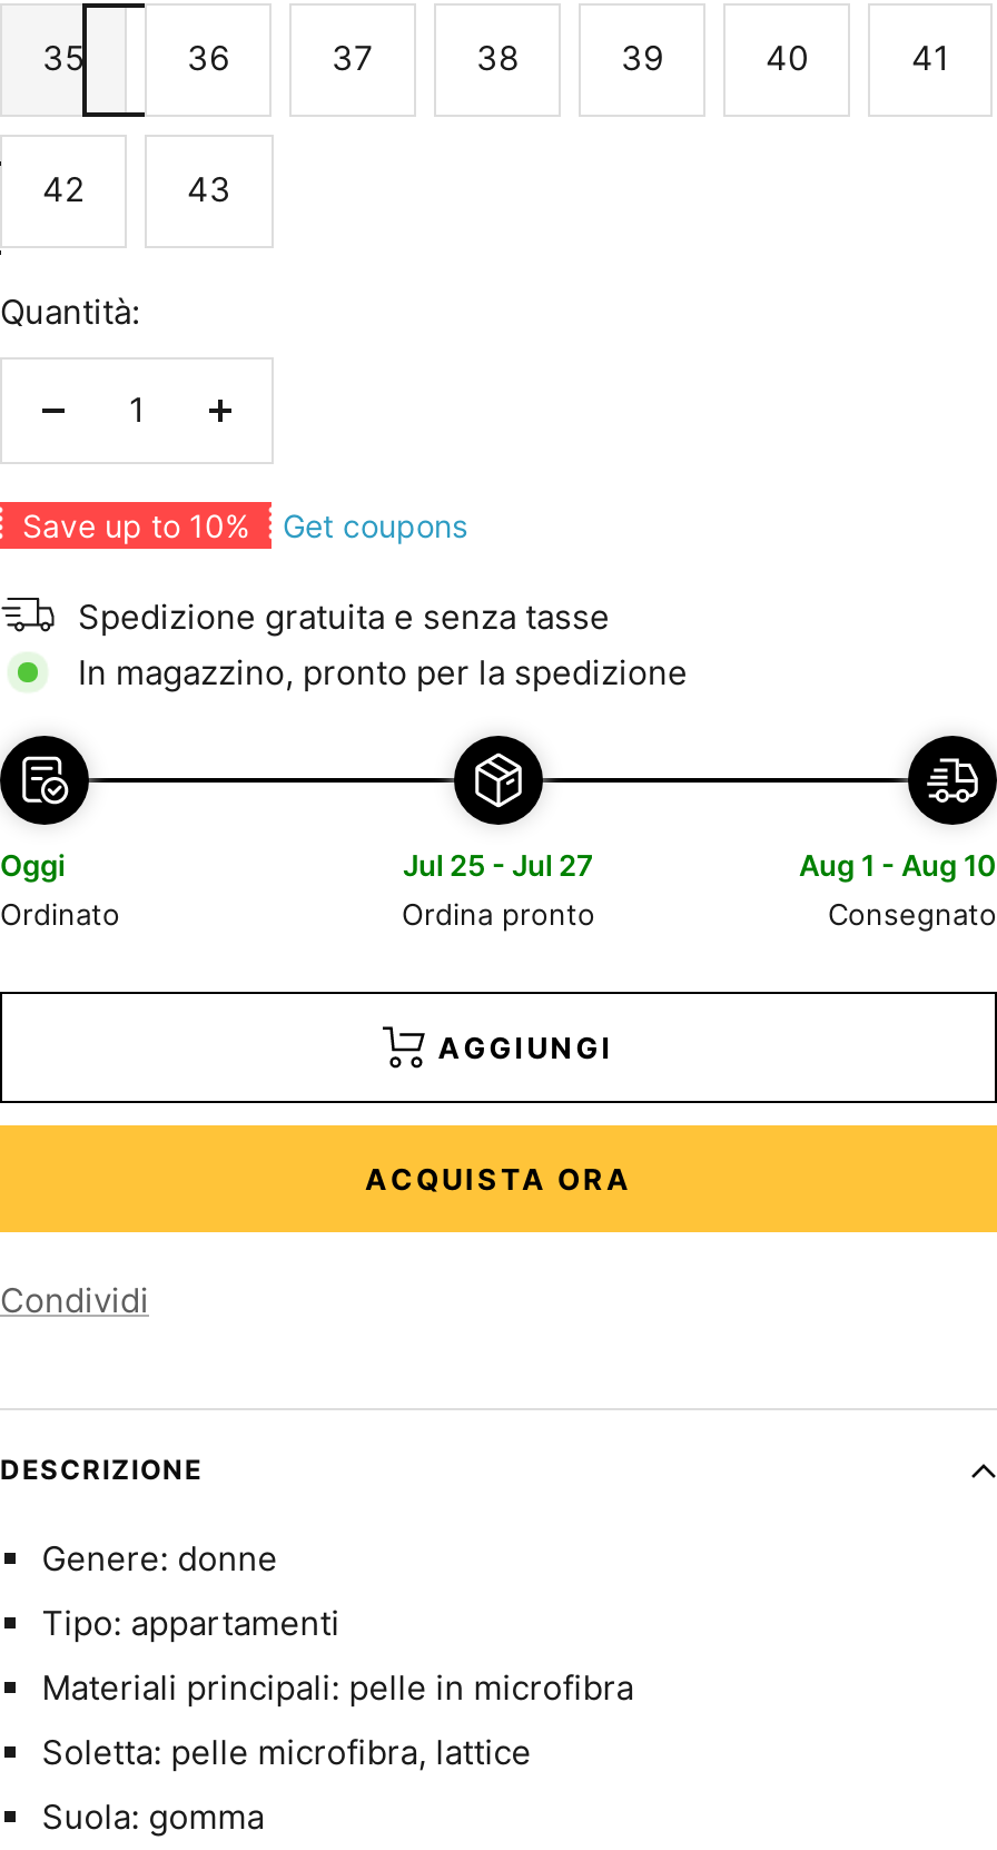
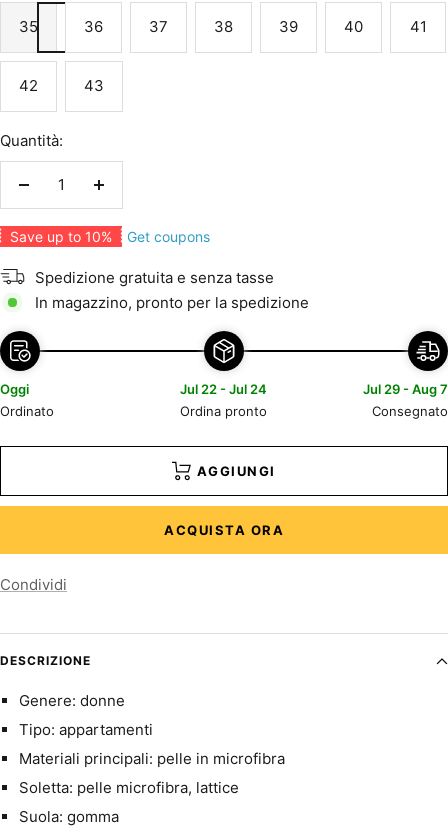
[403,847,594,882] Jul 25 - Jul 27 -> [180,381,267,397] Jul 22 - Jul 24
[799,847,997,882] Aug 1 - Aug 10 -> [363,381,448,397] Jul 29 - Aug 7

